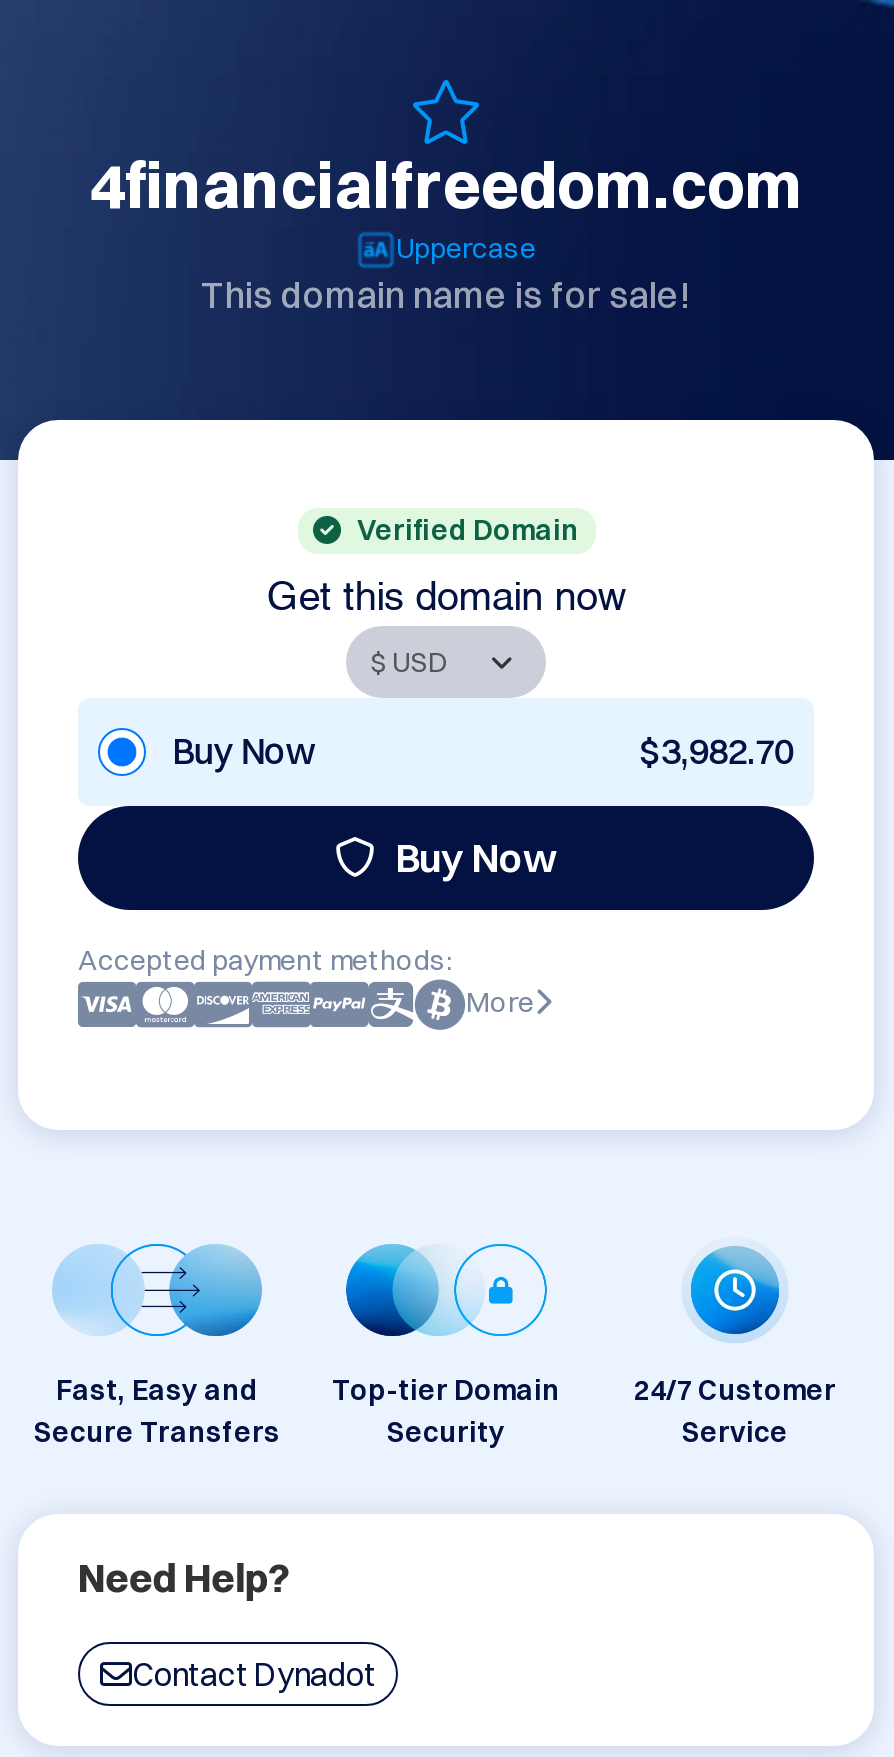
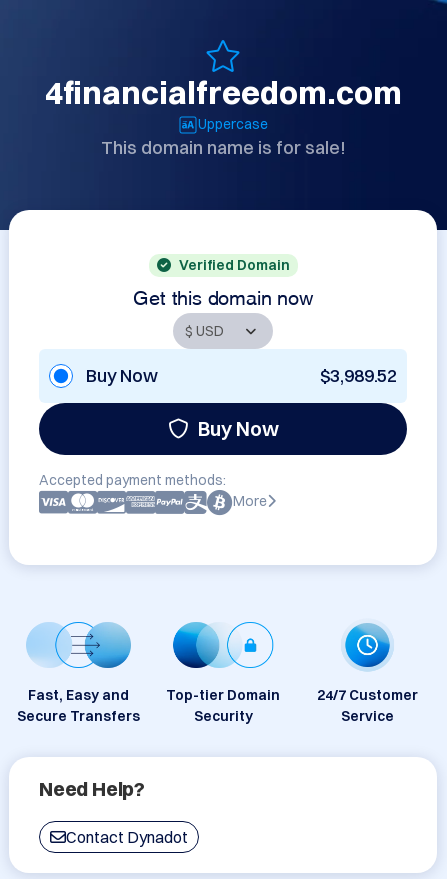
[639,728,794,774] $3,982.70 -> [320,364,397,387] $3,989.52

